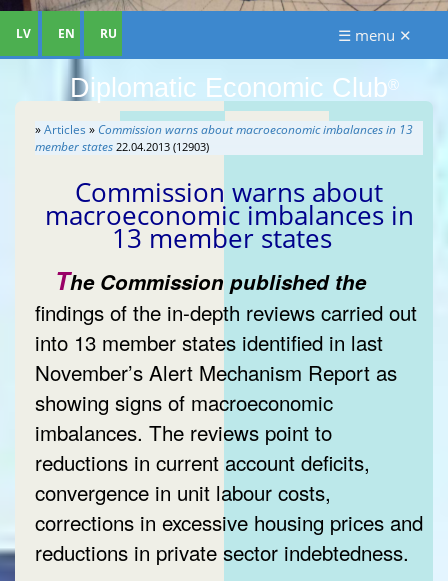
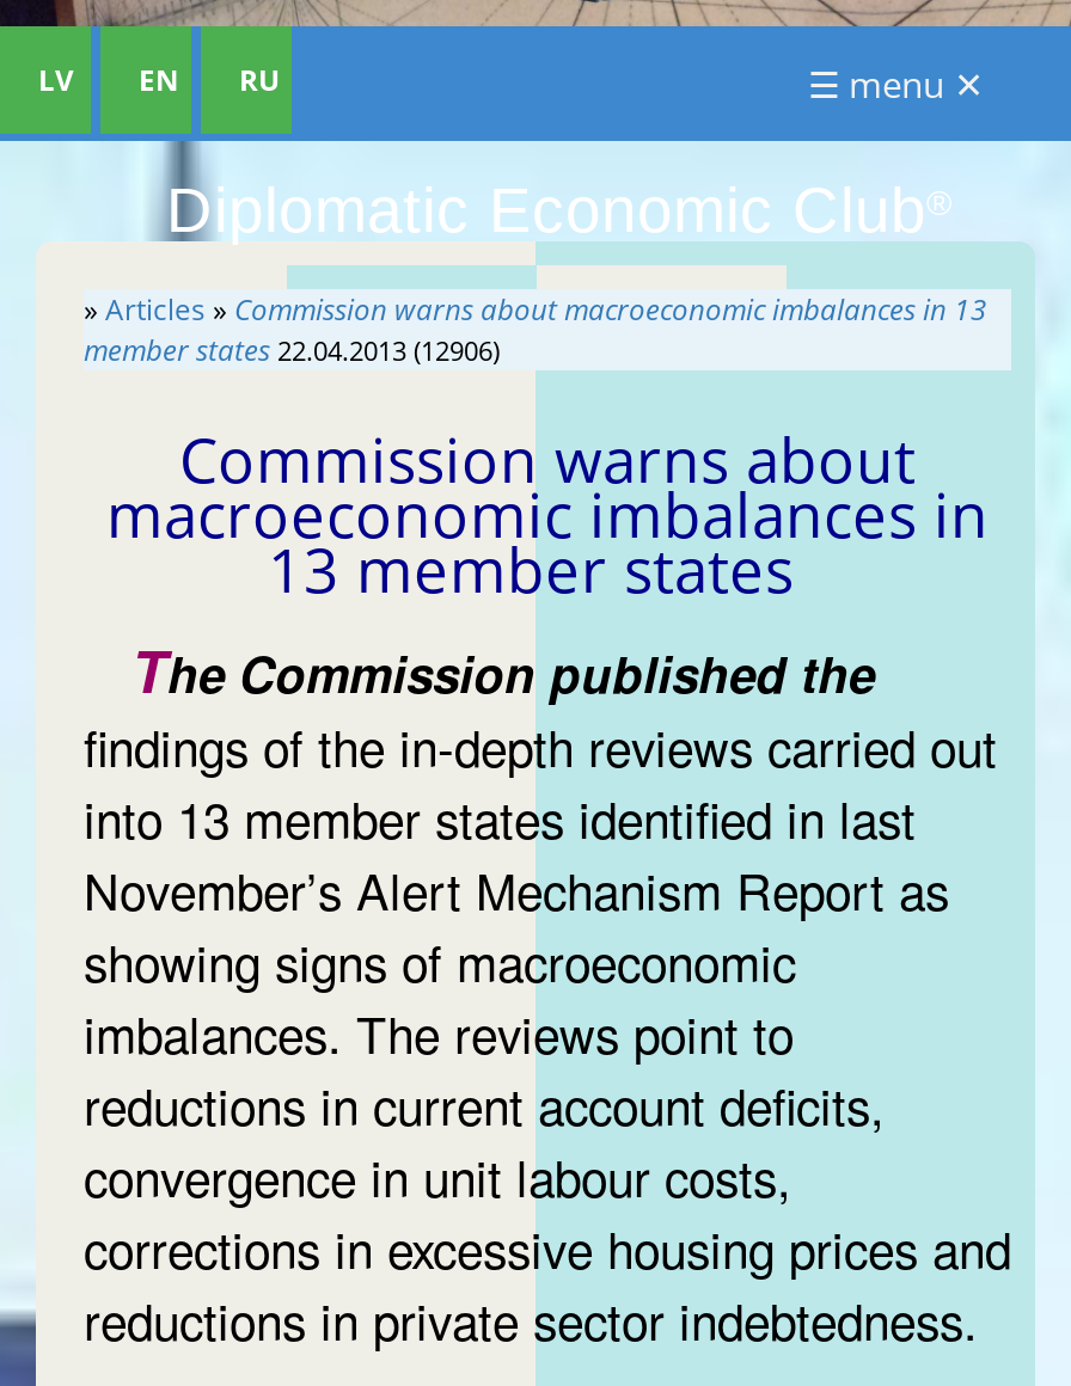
[35,138,209,155] member states 22.04.2013 (12903) -> [84,330,500,370] member states 22.04.2013 (12906)

